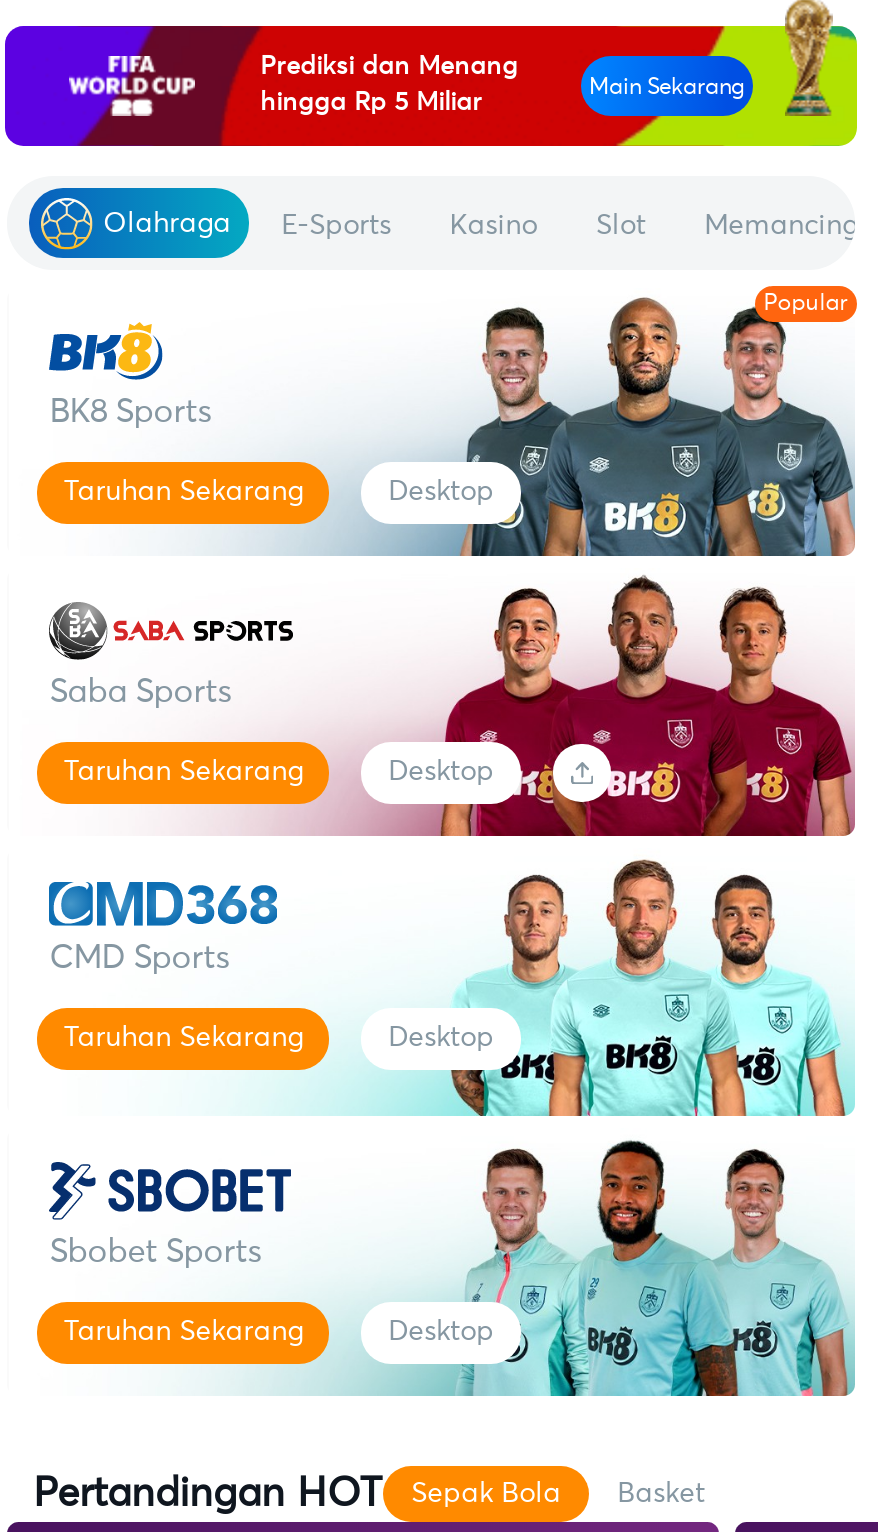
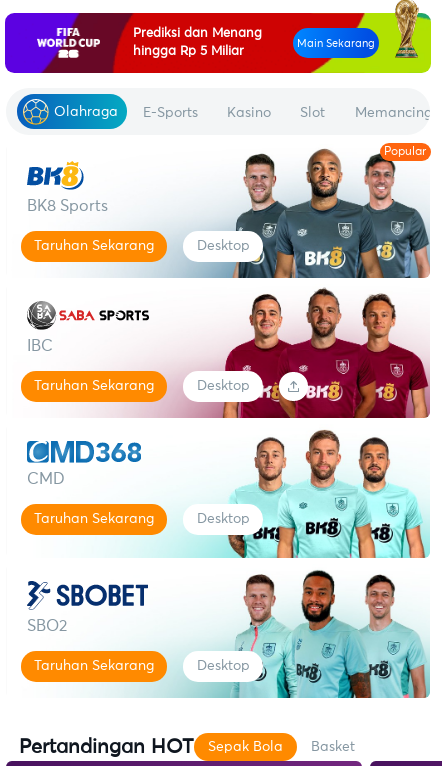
[49,675,231,709] Saba Sports -> [27,338,53,355] IBC
[49,941,229,975] CMD Sports -> [27,471,65,488] CMD
[49,1235,261,1269] Sbobet Sports -> [27,618,67,635] SBO2

